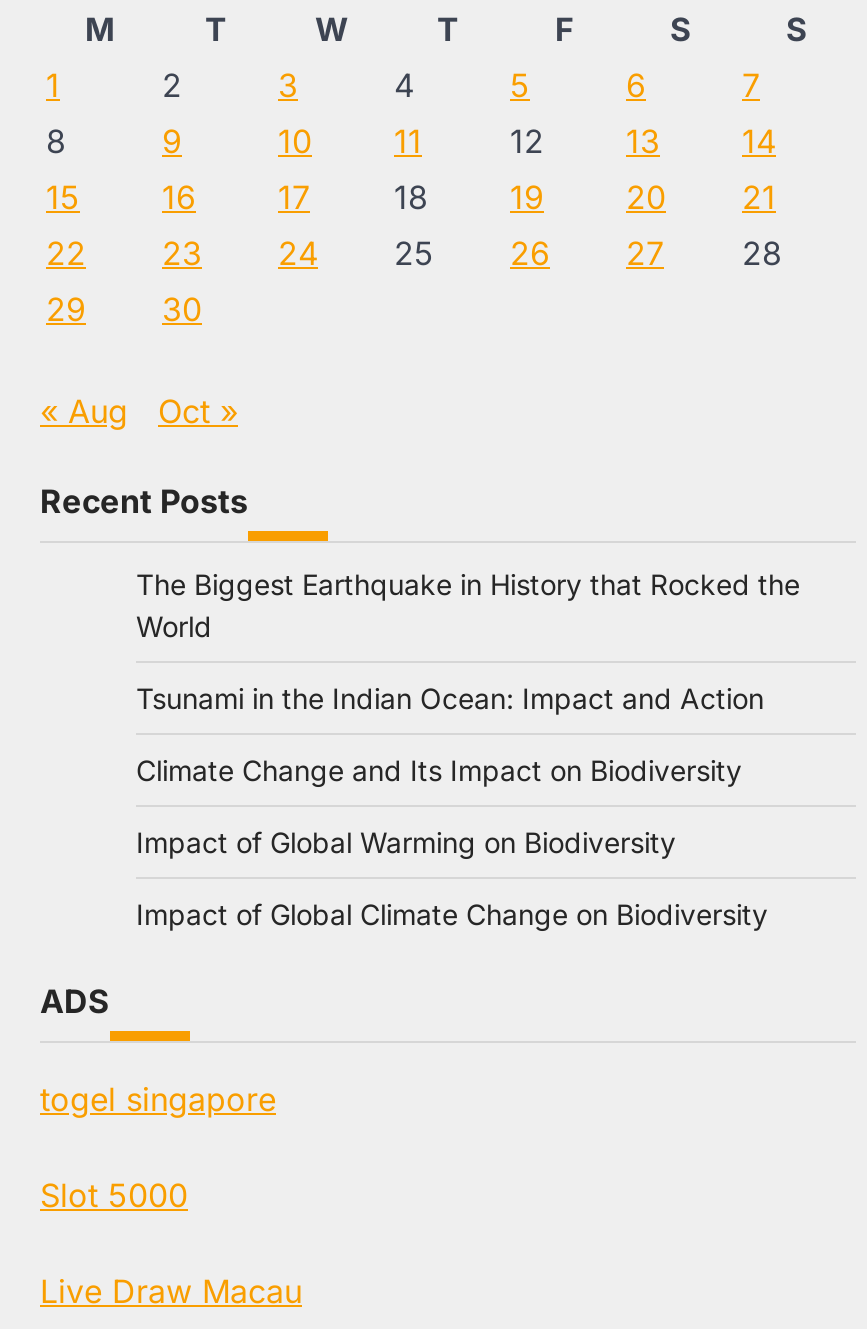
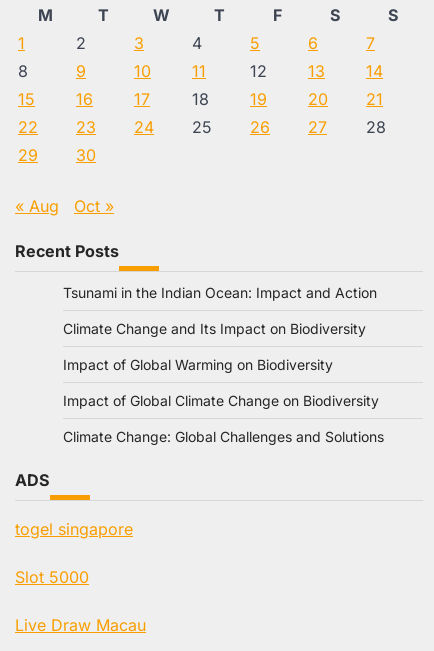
[136,567,800,643] The Biggest Earthquake in History that Rocked the | World -> none
moved [136,681,768,931] -> [63,284,379,409]: Tsunami in the Indian Ocean: Impact and Action | Climate Change and Its Impact on Biodiversity | Impact of Global Warming on Biodiversity | Impact of Global Climate Change on Biodiversity
none -> [63,428,384,445] Climate Change: Global Challenges and Solutions

